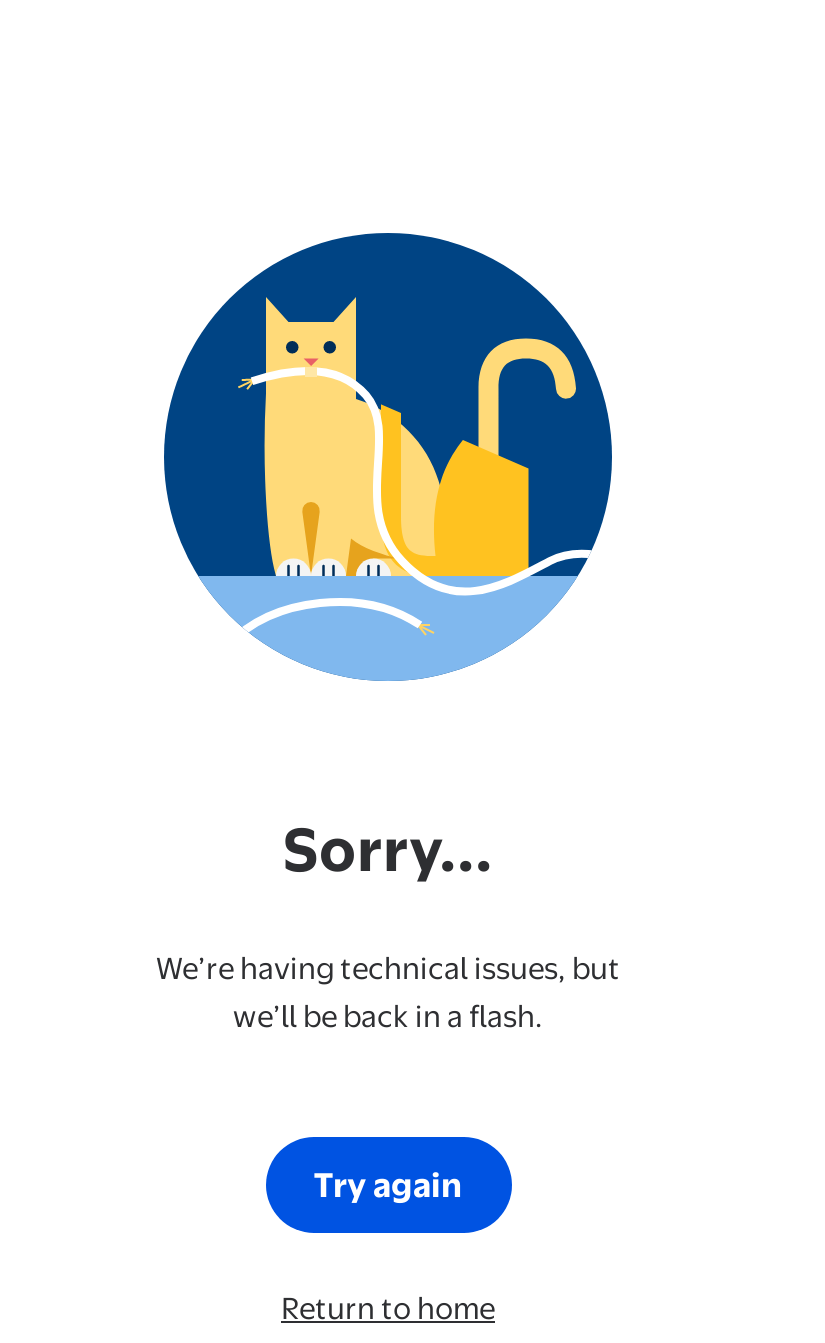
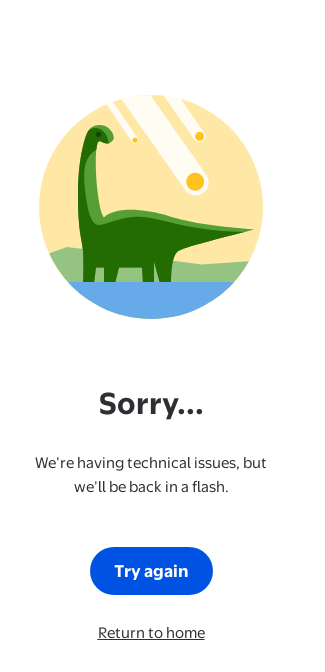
[162,231,614,637] [image] -> [39,95,263,296] [image]

